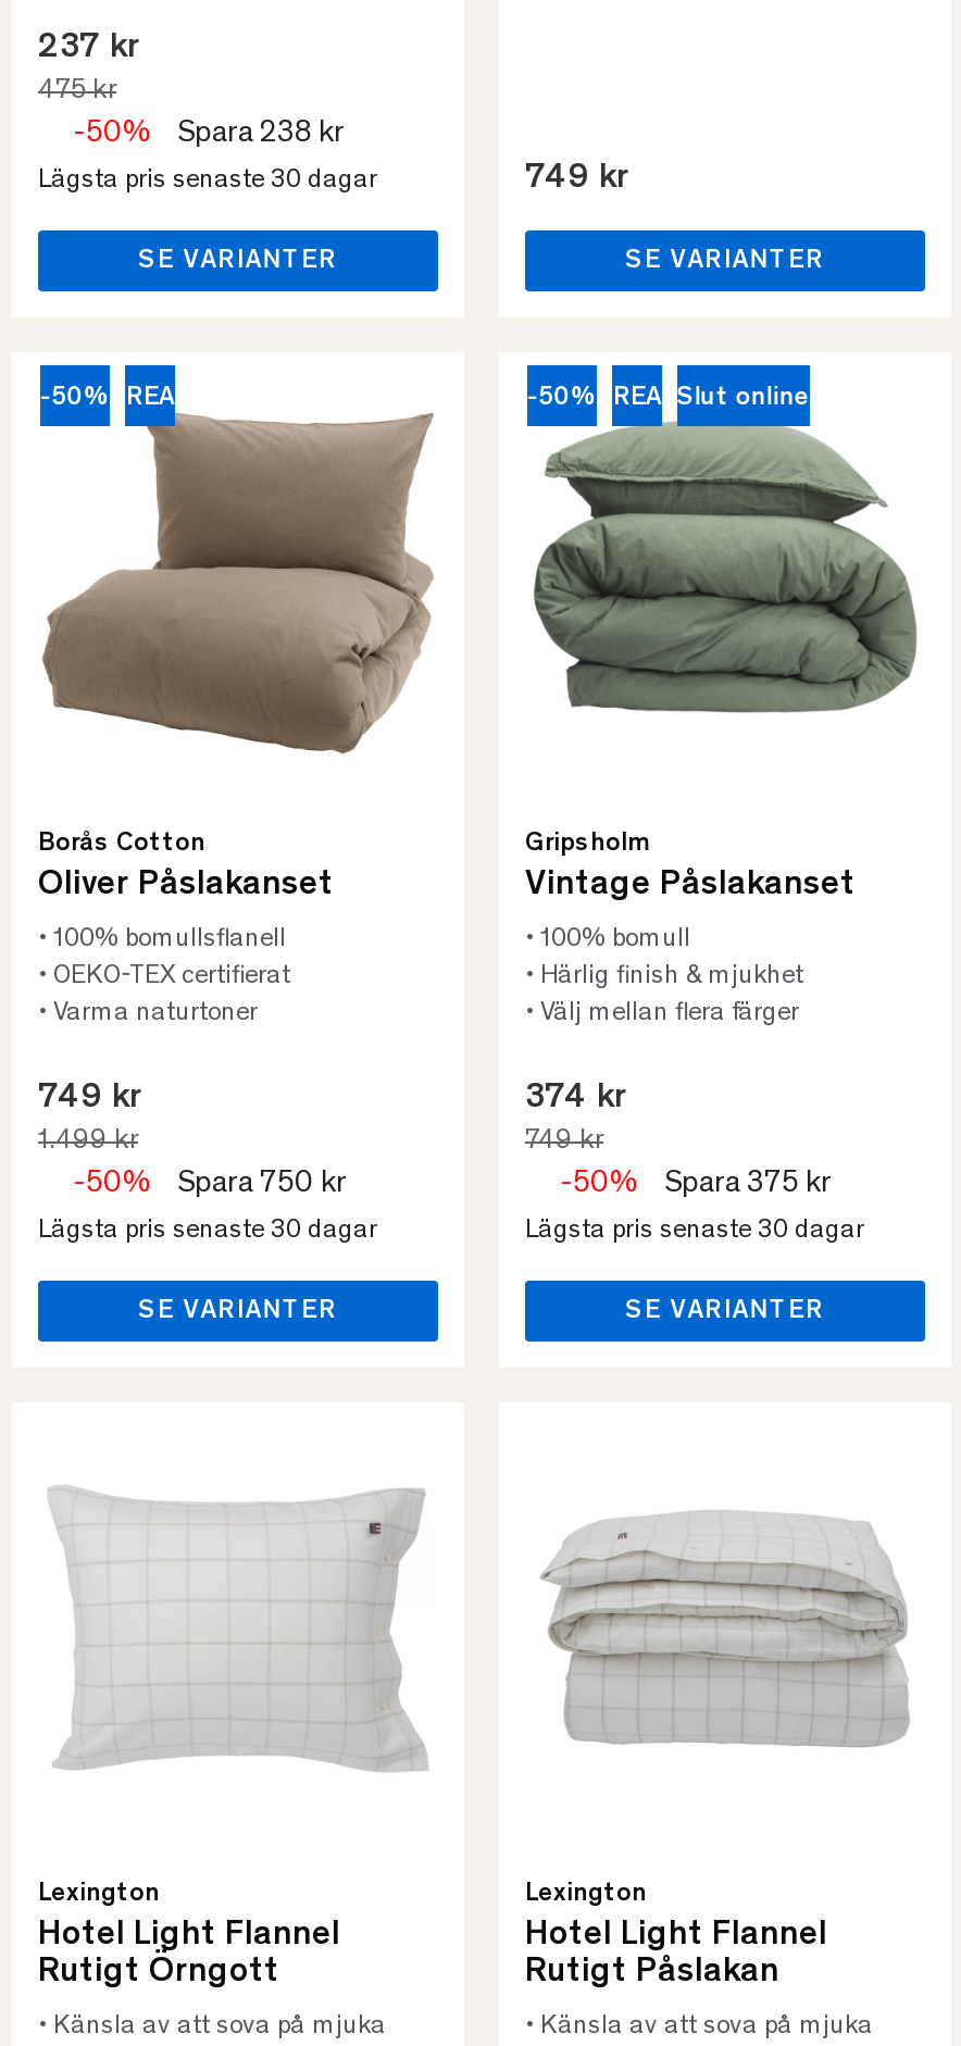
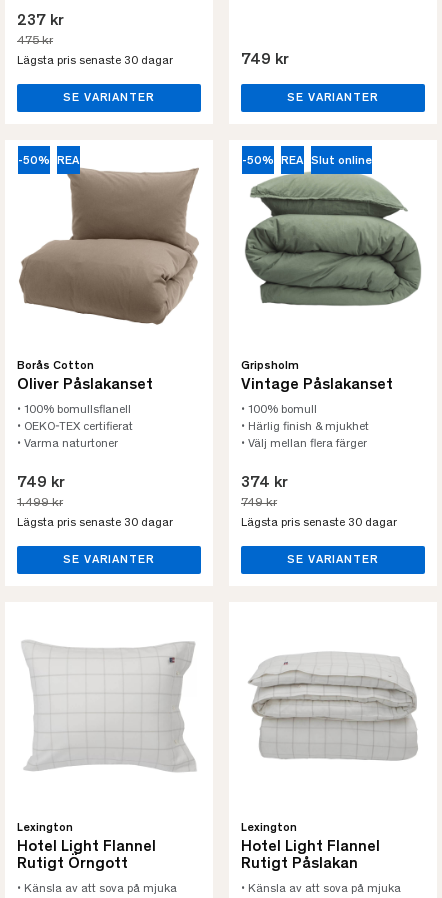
[73,120,345,150] -50% | Spara 238 kr -> none
[73,1170,347,1200] -50% | Spara 750 kr -> none
[560,1170,832,1200] -50% | Spara 375 kr -> none

